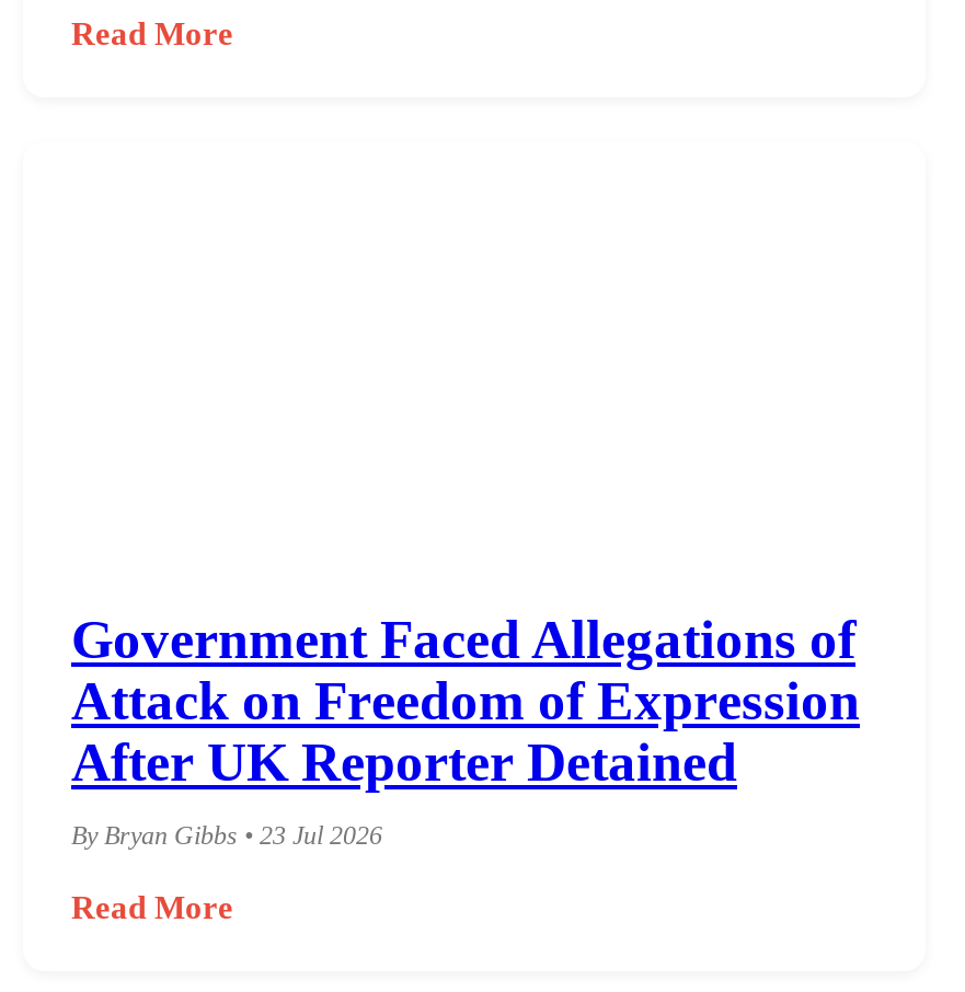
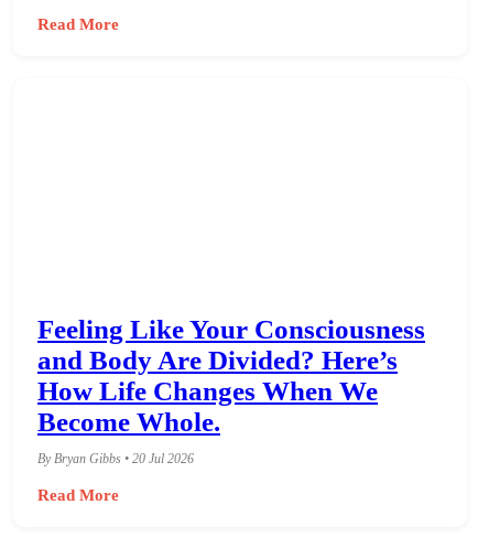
[71,611,860,793] Government Faced Allegations of | Attack on Freedom of Expression | After UK Reporter Detained -> [37,315,425,437] Feeling Like Your Consciousness | and Body Are Divided? Here’s | How Life Changes When We | Become Whole.
[71,821,382,852] By Bryan Gibbs • 23 Jul 2026 -> [37,451,194,467] By Bryan Gibbs • 20 Jul 2026

